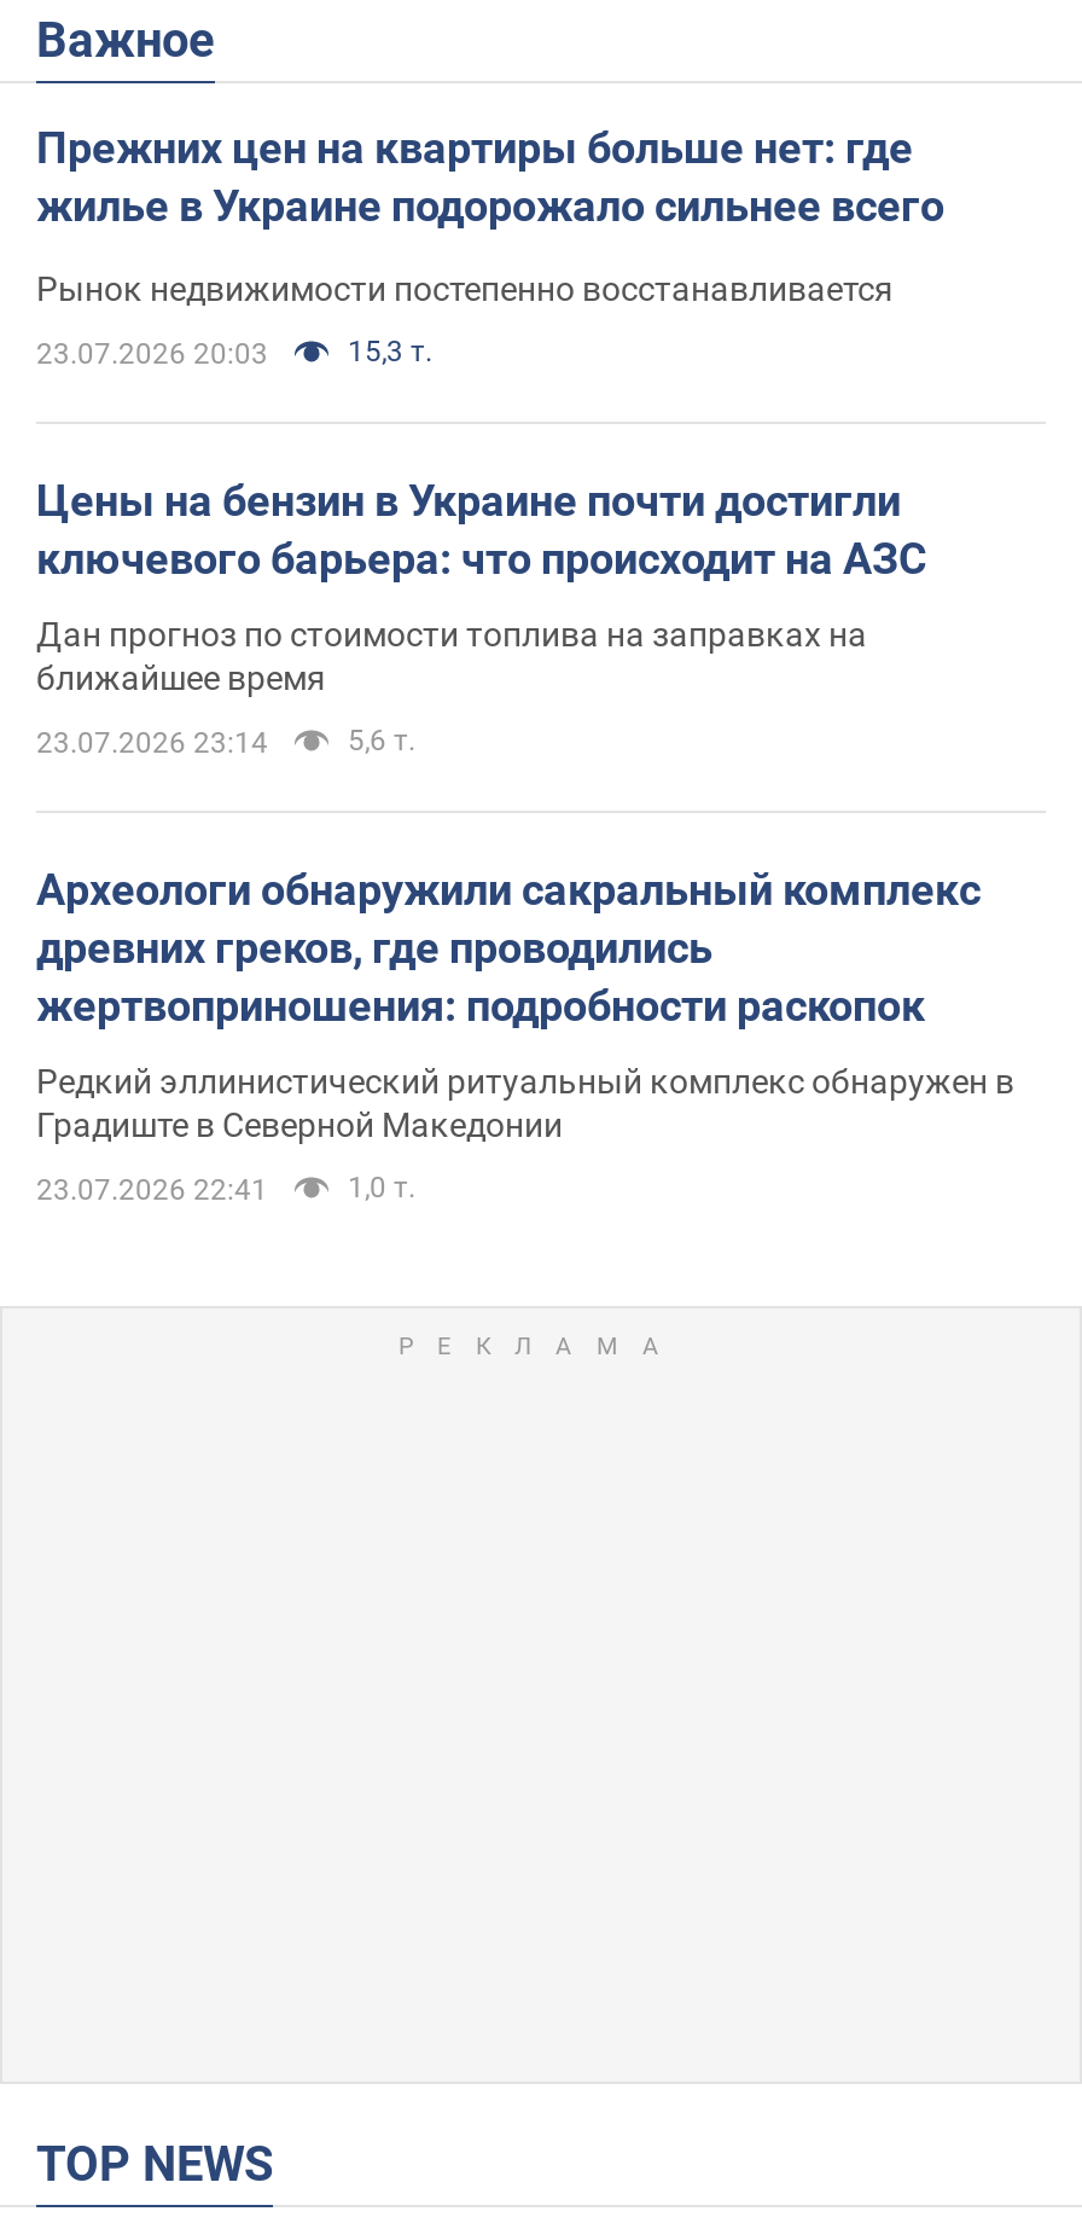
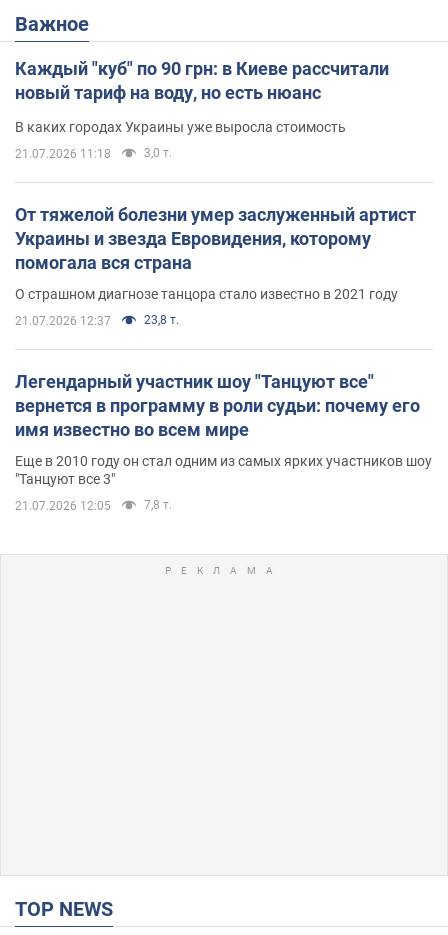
[36,123,944,231] Прежних цен на квартиры больше нет: где | жилье в Украине подорожало сильнее всего -> [15,58,389,103] Каждый "куб" по 90 грн: в Киеве рассчитали | новый тариф на воду, но есть нюанс
[36,270,894,309] Рынок недвижимости постепенно восстанавливается -> [15,119,346,135] В каких городах Украины уже выросла стоимость
[36,335,432,372] 23.07.2026 20:03 | 15,3 т. -> [15,146,172,161] 21.07.2026 11:18 | 3,0 т.
[36,476,927,584] Цены на бензин в Украине почти достигли | ключевого барьера: что происходит на АЗС -> [15,204,416,273] От тяжелой болезни умер заслуженный артист | Украины и звезда Евровидения, которому | помогала вся страна
[36,616,867,698] Дан прогноз по стоимости топлива на заправках на | ближайшее время -> [15,286,398,302] О страшном диагнозе танцора стало известно в 2021 году
[36,724,415,761] 23.07.2026 23:14 | 5,6 т. -> [15,313,179,328] 21.07.2026 12:37 | 23,8 т.
[36,865,981,1031] Археологи обнаружили сакральный комплекс | древних греков, где проводились | жертвоприношения: подробности раскопок -> [15,371,420,440] Легендарный участник шоу "Танцуют все" | вернется в программу в роли судьи: почему его | имя известно во всем мире
[36,1063,1014,1145] Редкий эллинистический ритуальный комплекс обнаружен в | Градиште в Северной Македонии -> [15,453,432,487] Еще в 2010 году он стал одним из самых ярких участников шоу | "Танцуют все 3"
[36,1171,415,1208] 23.07.2026 22:41 | 1,0 т. -> [15,498,172,513] 21.07.2026 12:05 | 7,8 т.

